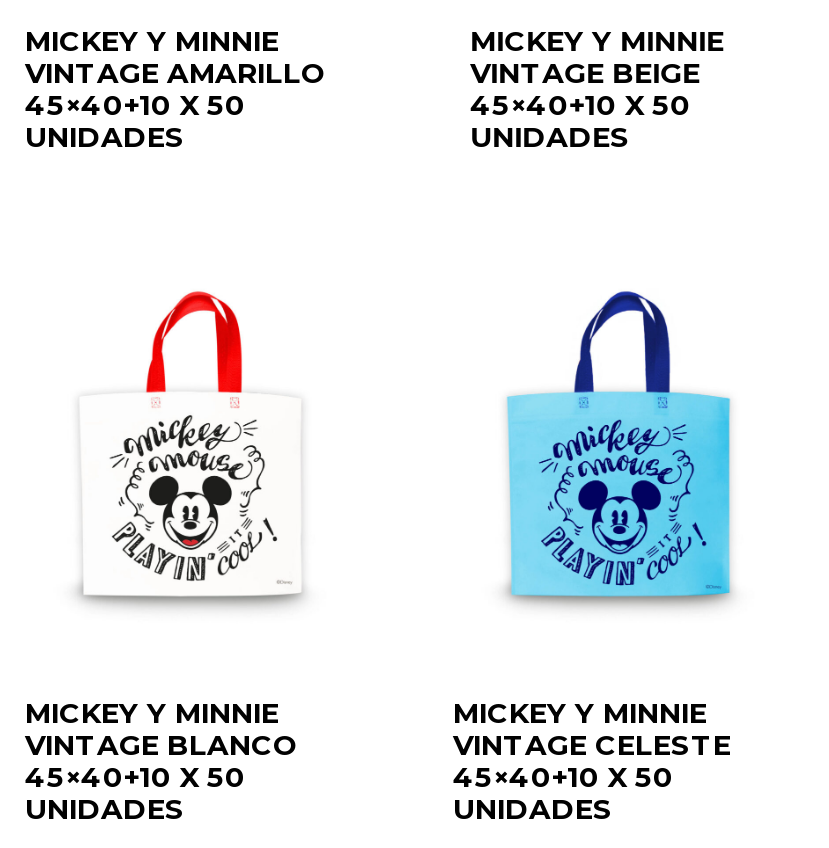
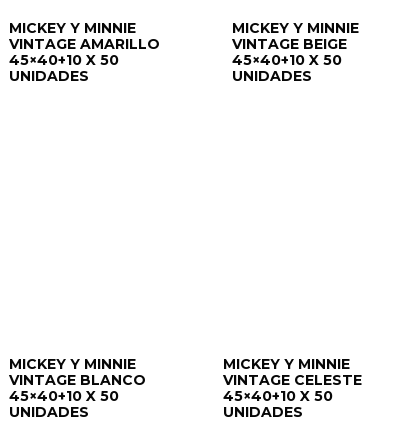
[77,289,305,609] [image] -> none
[505,289,733,609] [image] -> none

